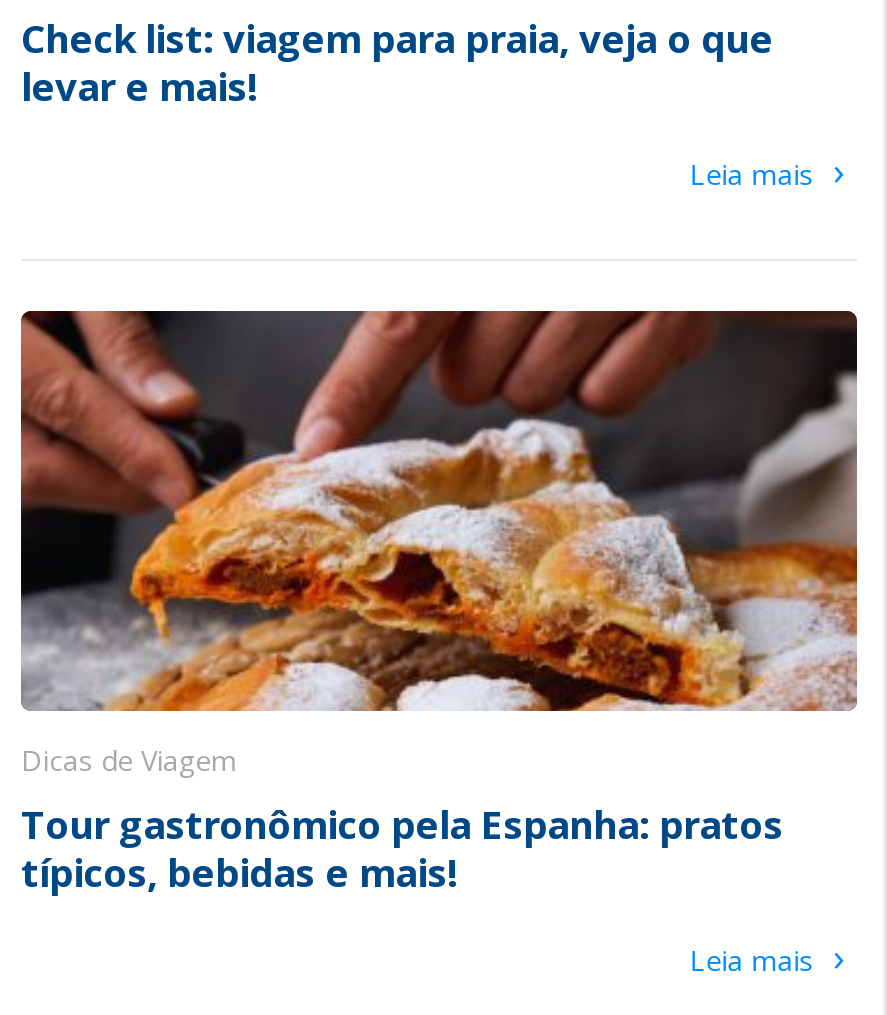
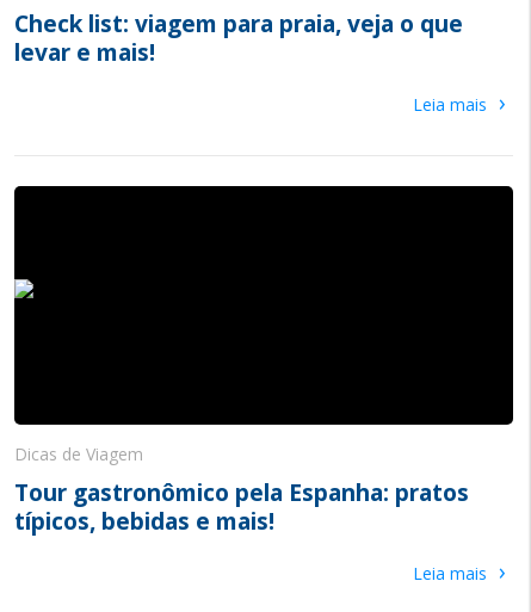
[19,309,859,713] [image] -> none

